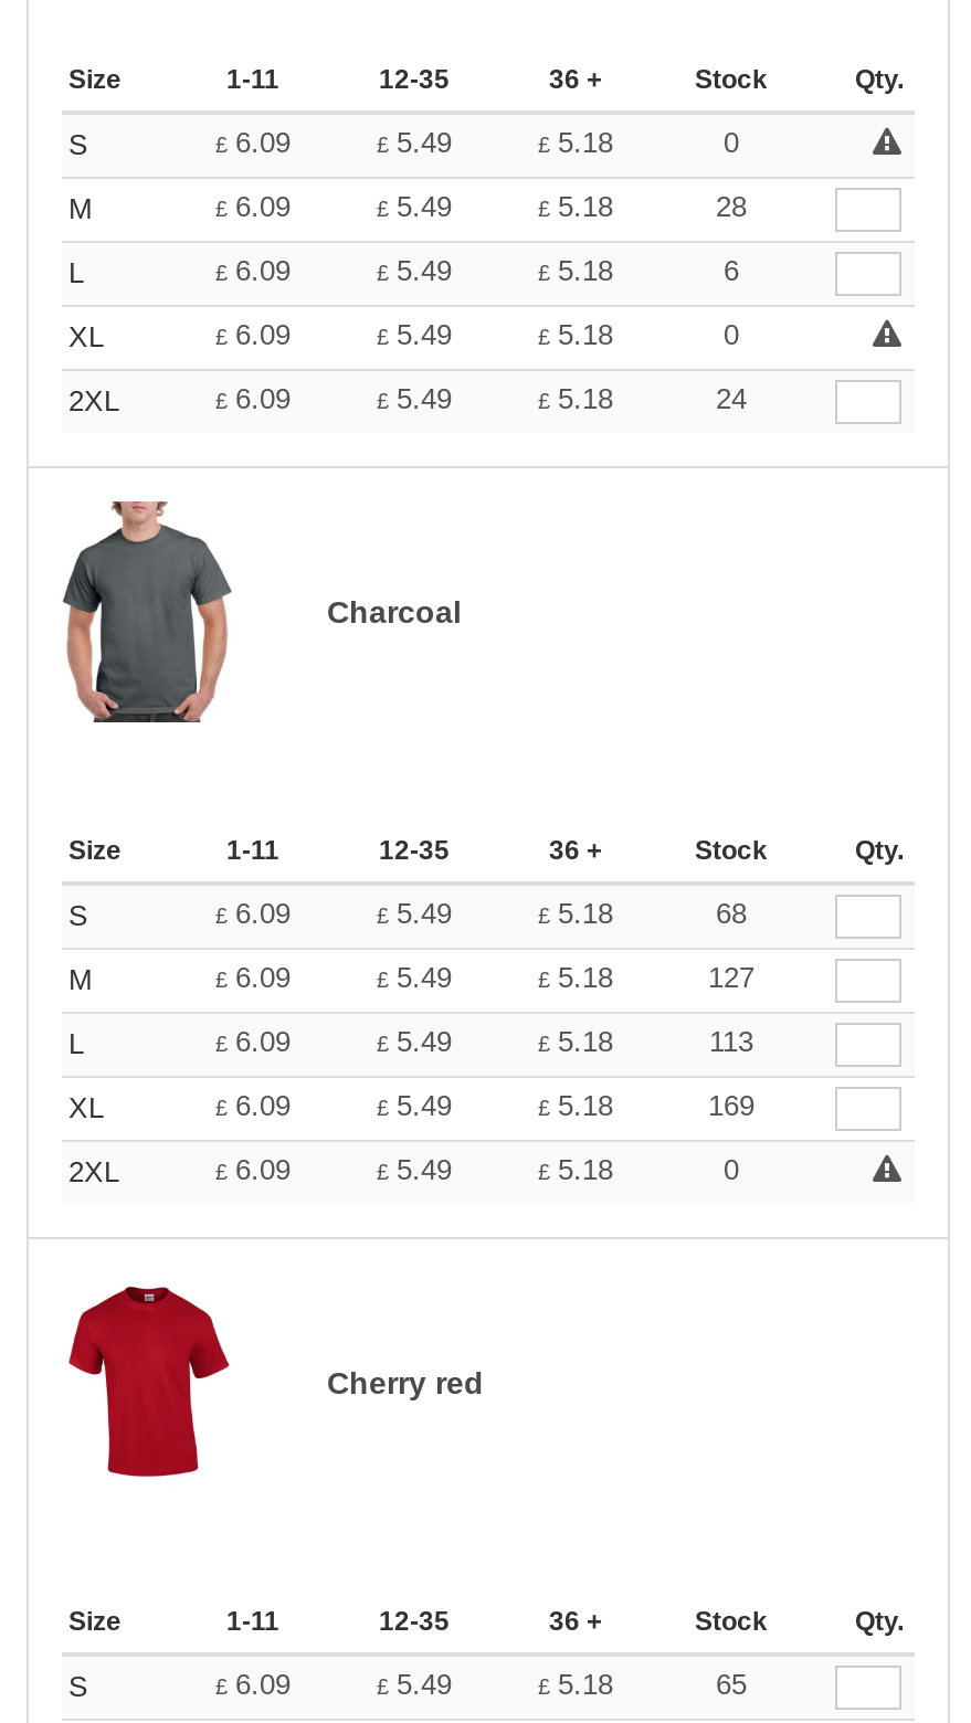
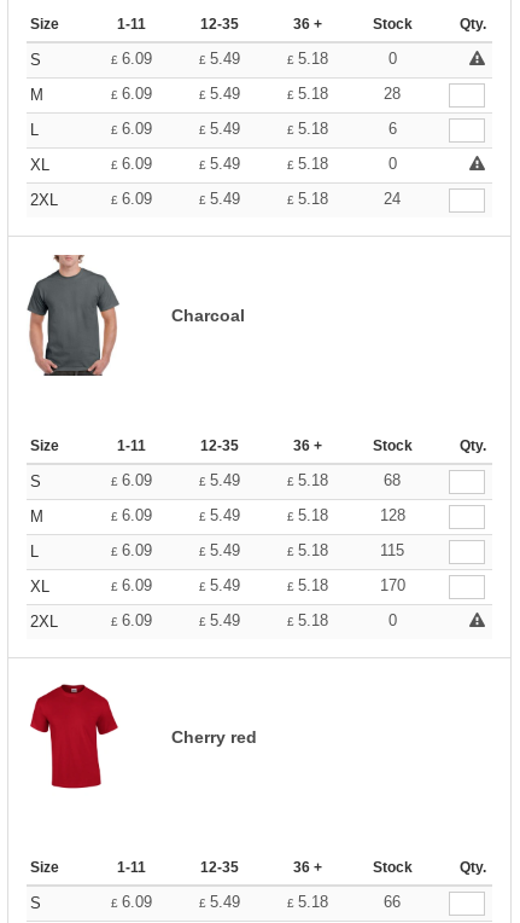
[708,962,754,995] 127 -> [379,507,405,525] 128
[709,1026,753,1059] 113 -> [380,542,404,560] 115
[708,1090,754,1123] 169 -> [379,577,405,595] 170
[716,1668,747,1702] 65 -> [384,893,401,911] 66

